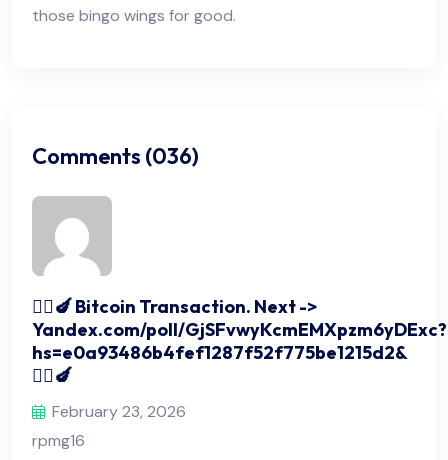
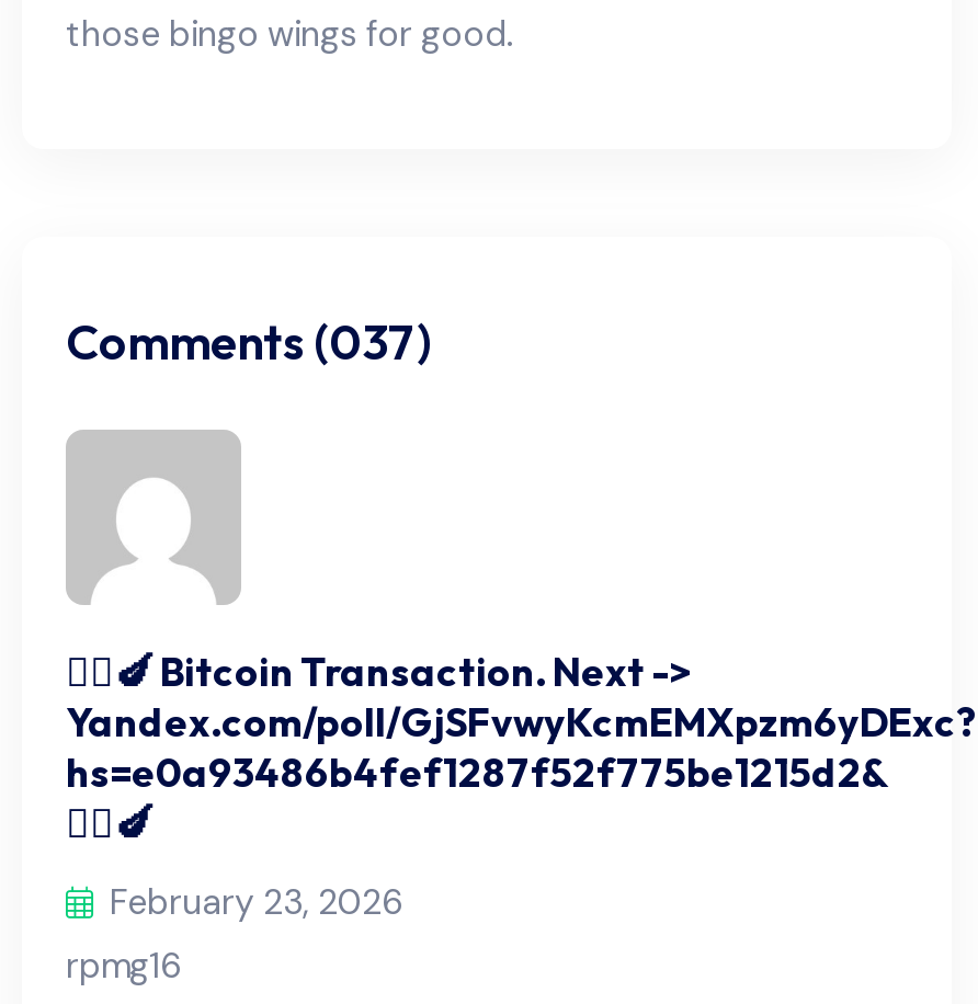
[32,142,199,170] Comments (036) -> [66,312,432,373] Comments (037)

